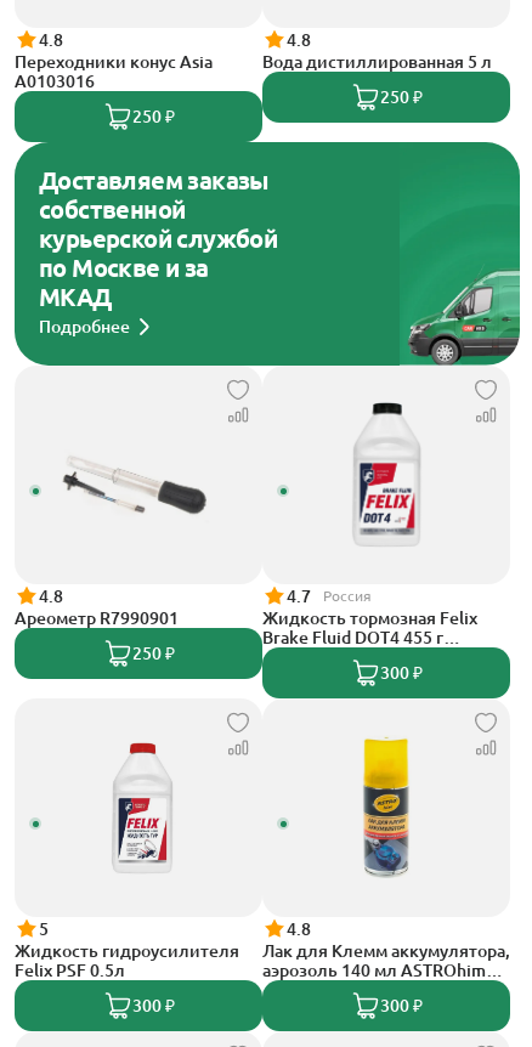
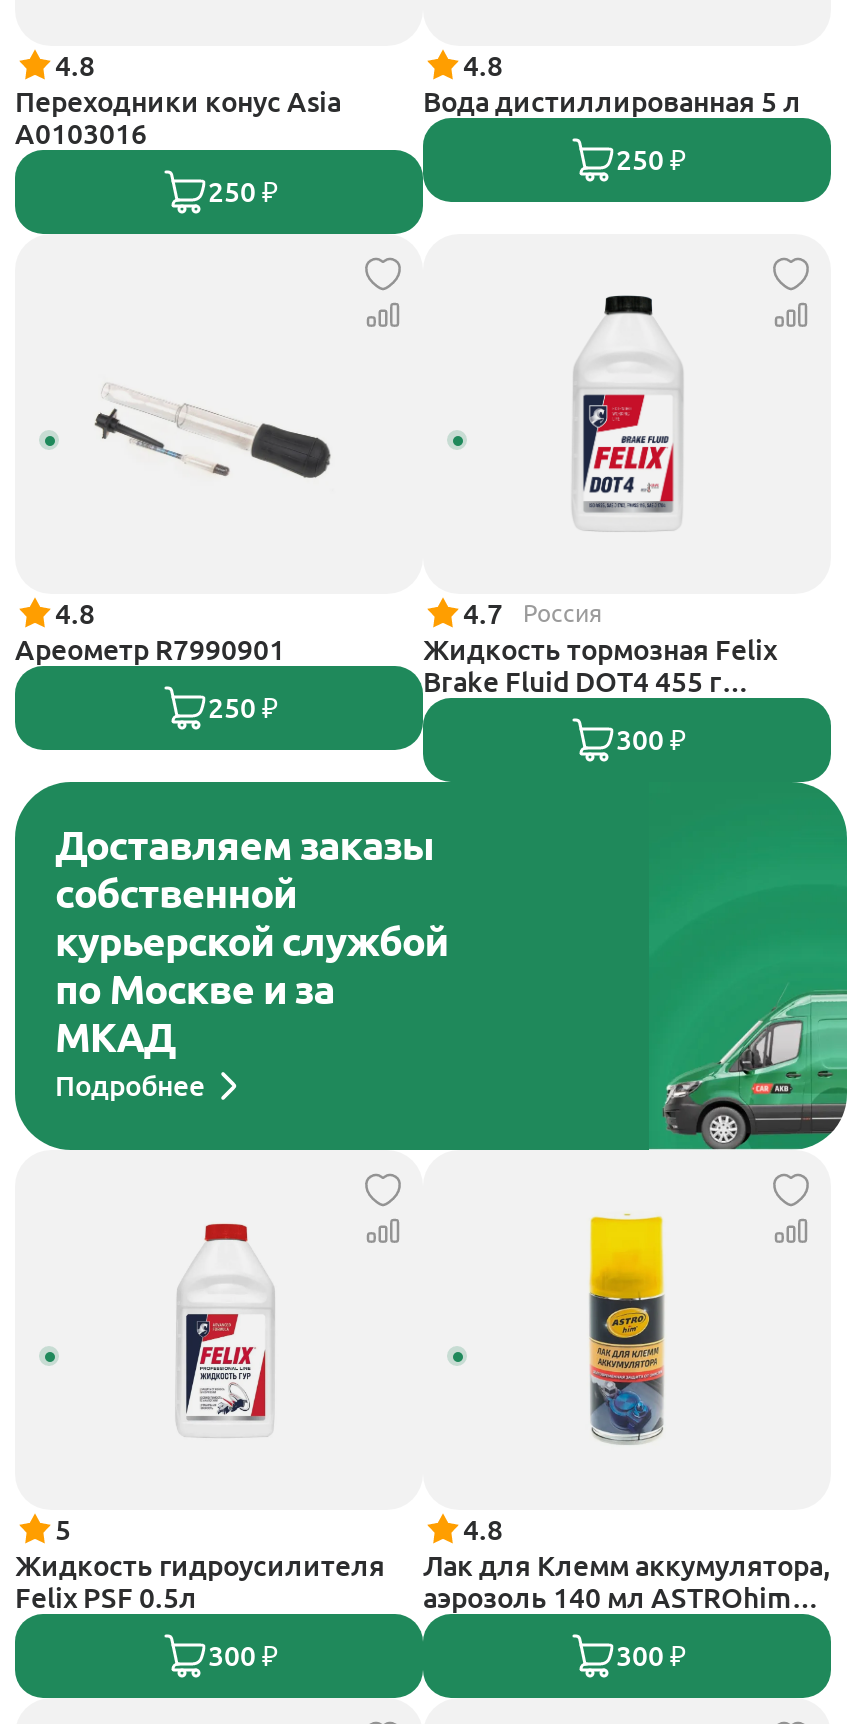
moved [13,141,521,367] -> [13,780,849,1152]: [image] | Доставляем заказы | собственной | курьерской службой | по Москве и за | МКАД | Подробнее
moved [15,428,477,683] -> [15,336,777,756]: [image] | 4.8 | Ареометр R7990901 | ... | Brake Fluid DOT4 455 г | 300 ₽

